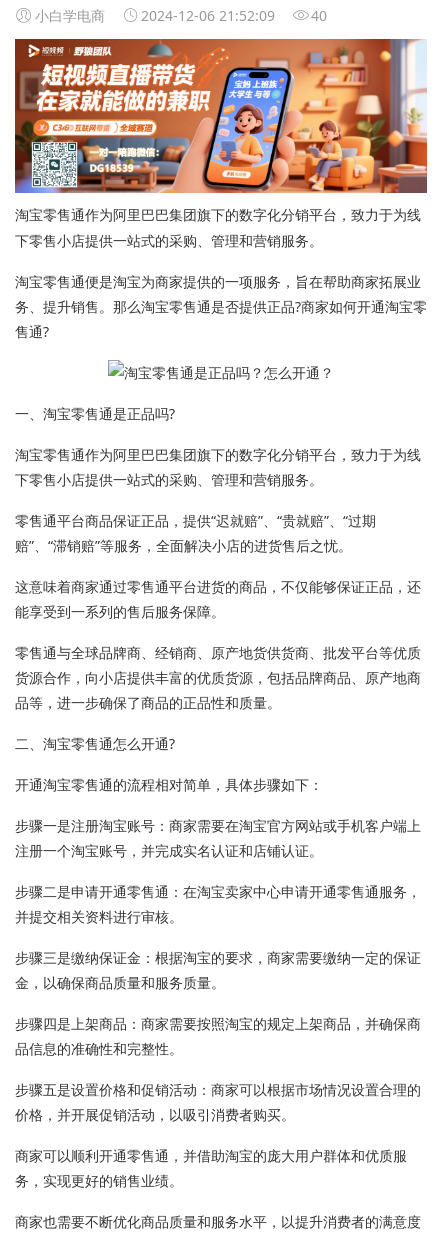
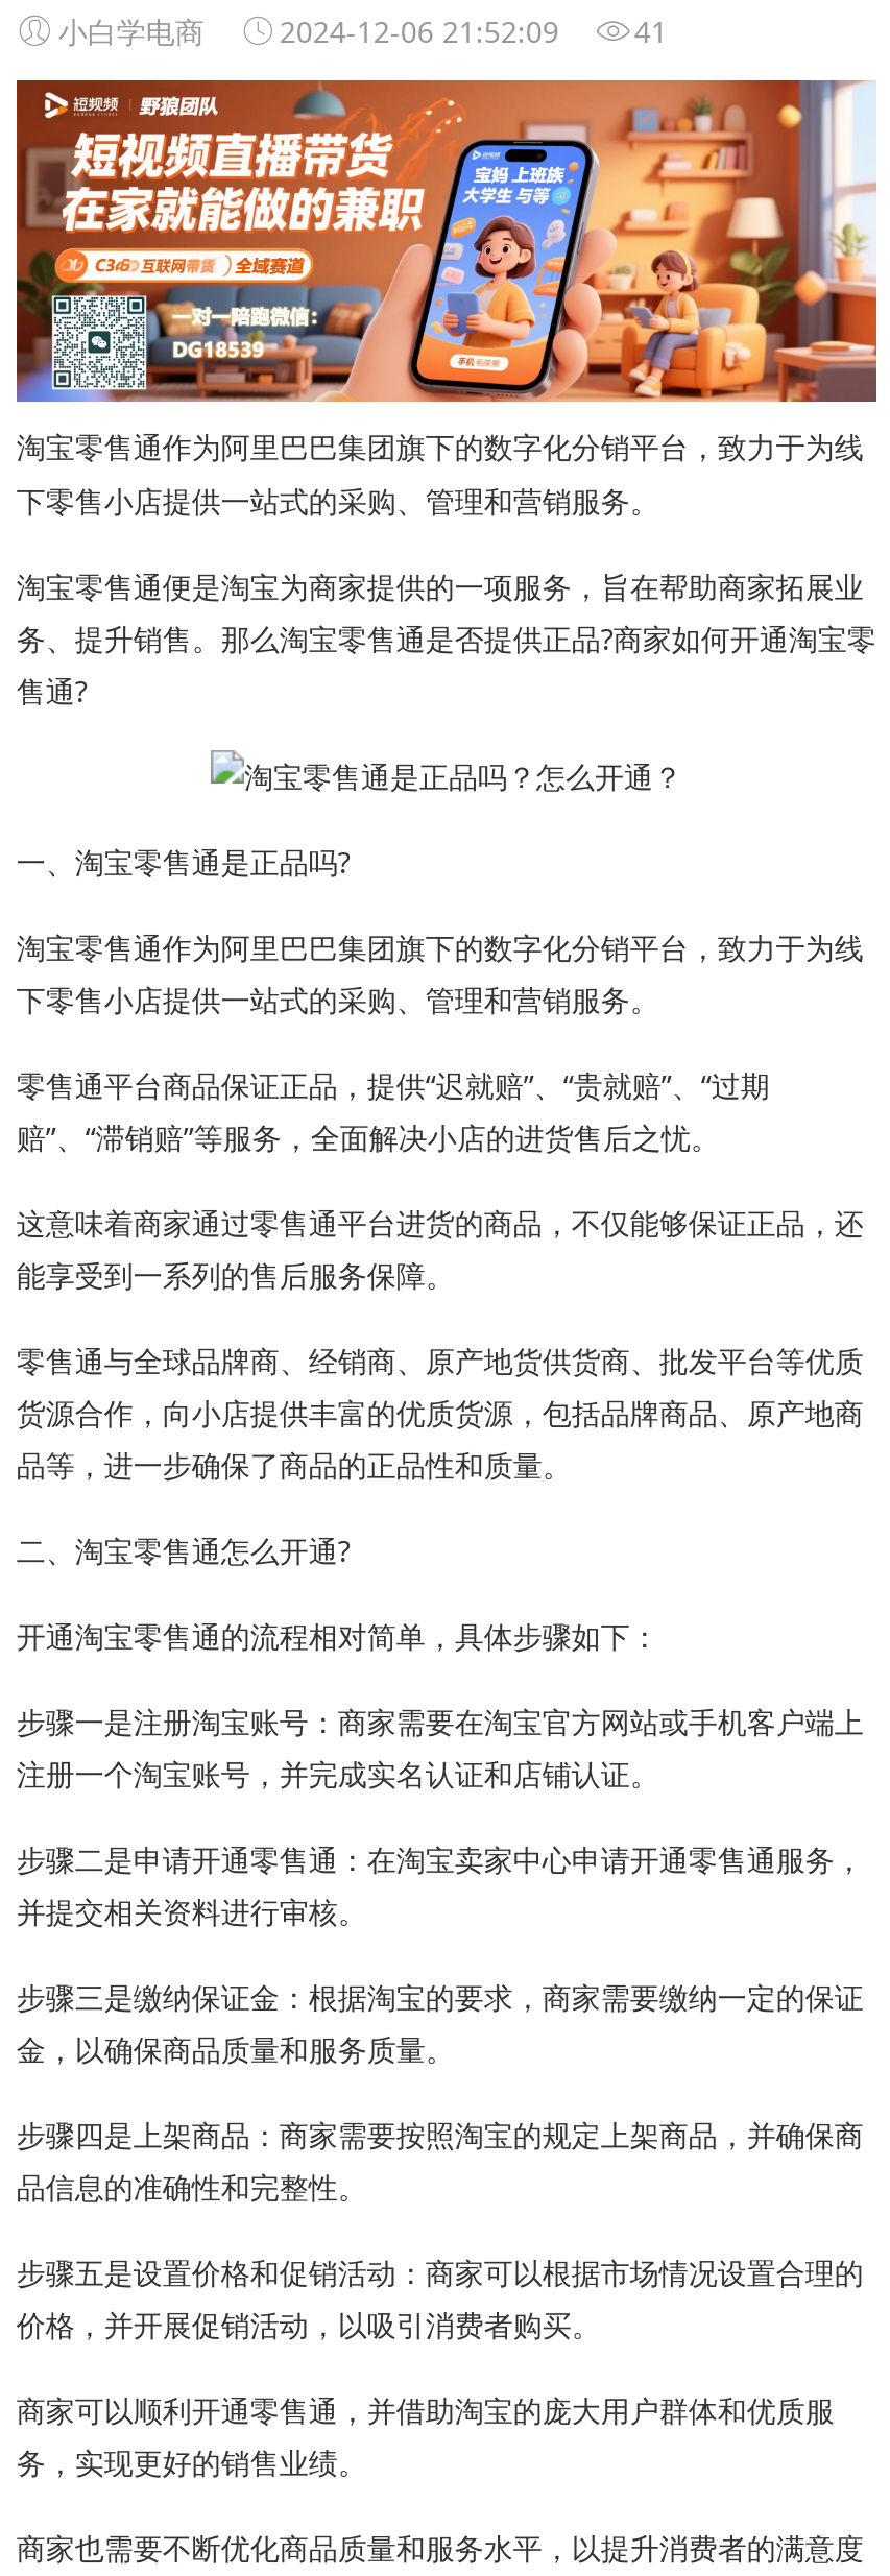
[35,6,327,25] 小白学电商 2024-12-06 21:52:09 40 -> [58,11,668,51] 小白学电商 2024-12-06 21:52:09 41

